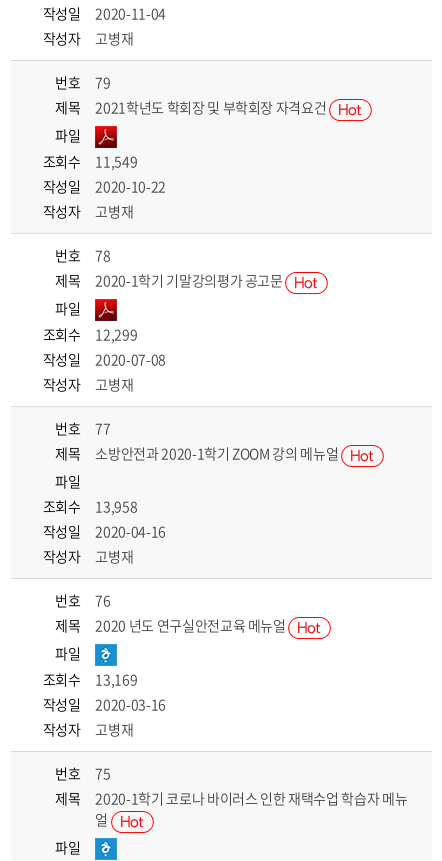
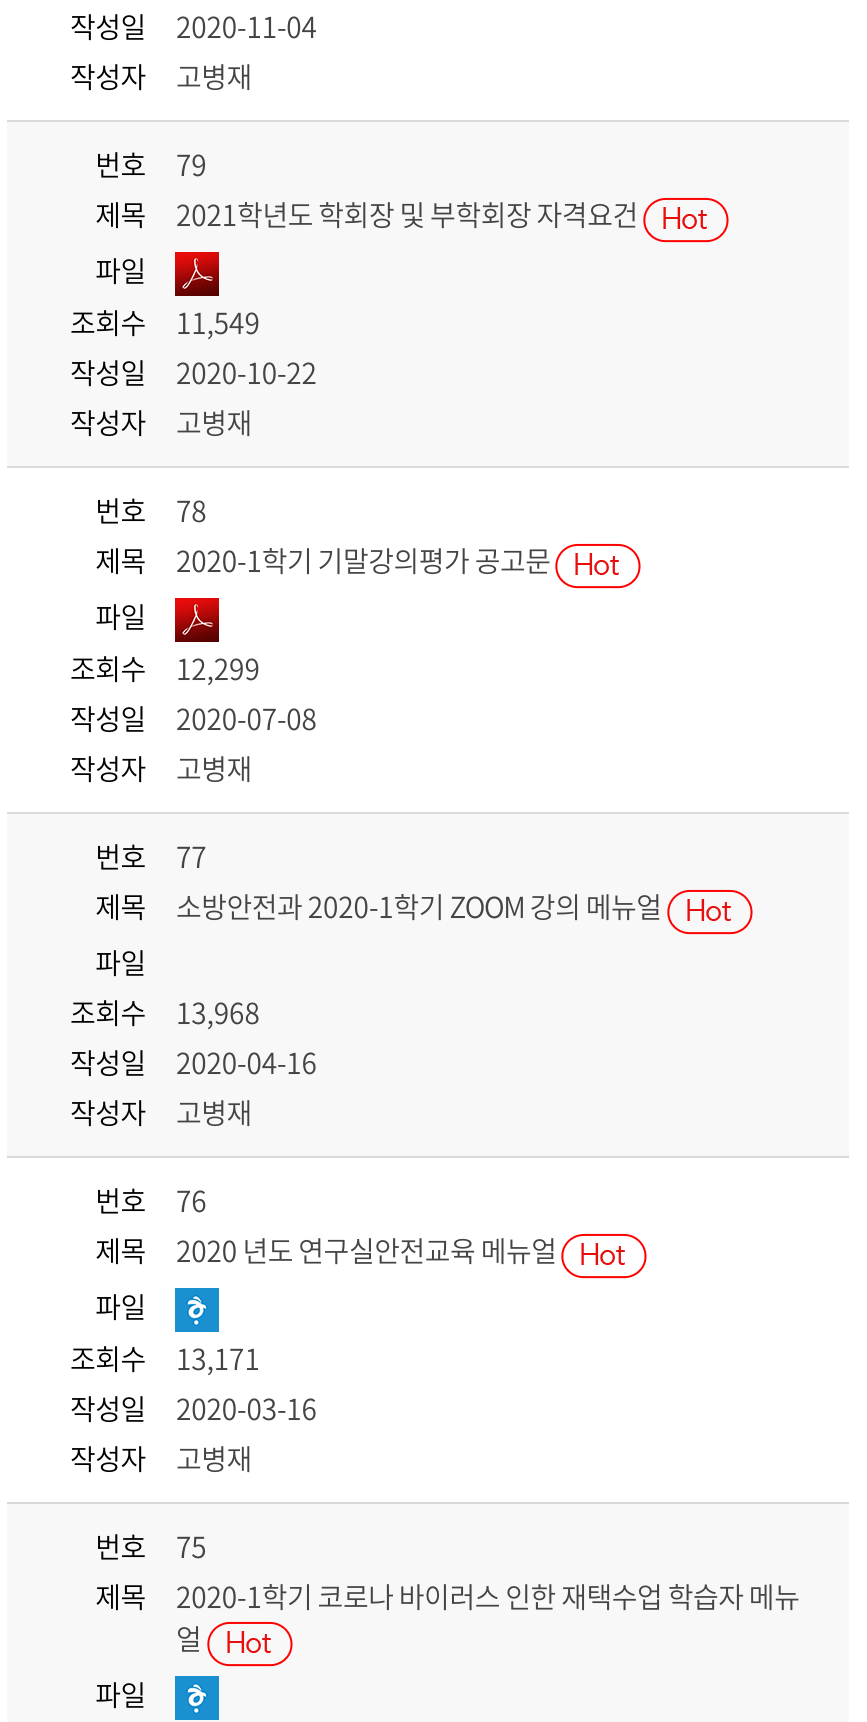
[42,496,137,516] 조회수 13,958 -> [70,992,260,1032] 조회수 13,968
[42,669,137,689] 조회수 13,169 -> [70,1338,260,1378] 조회수 13,171

